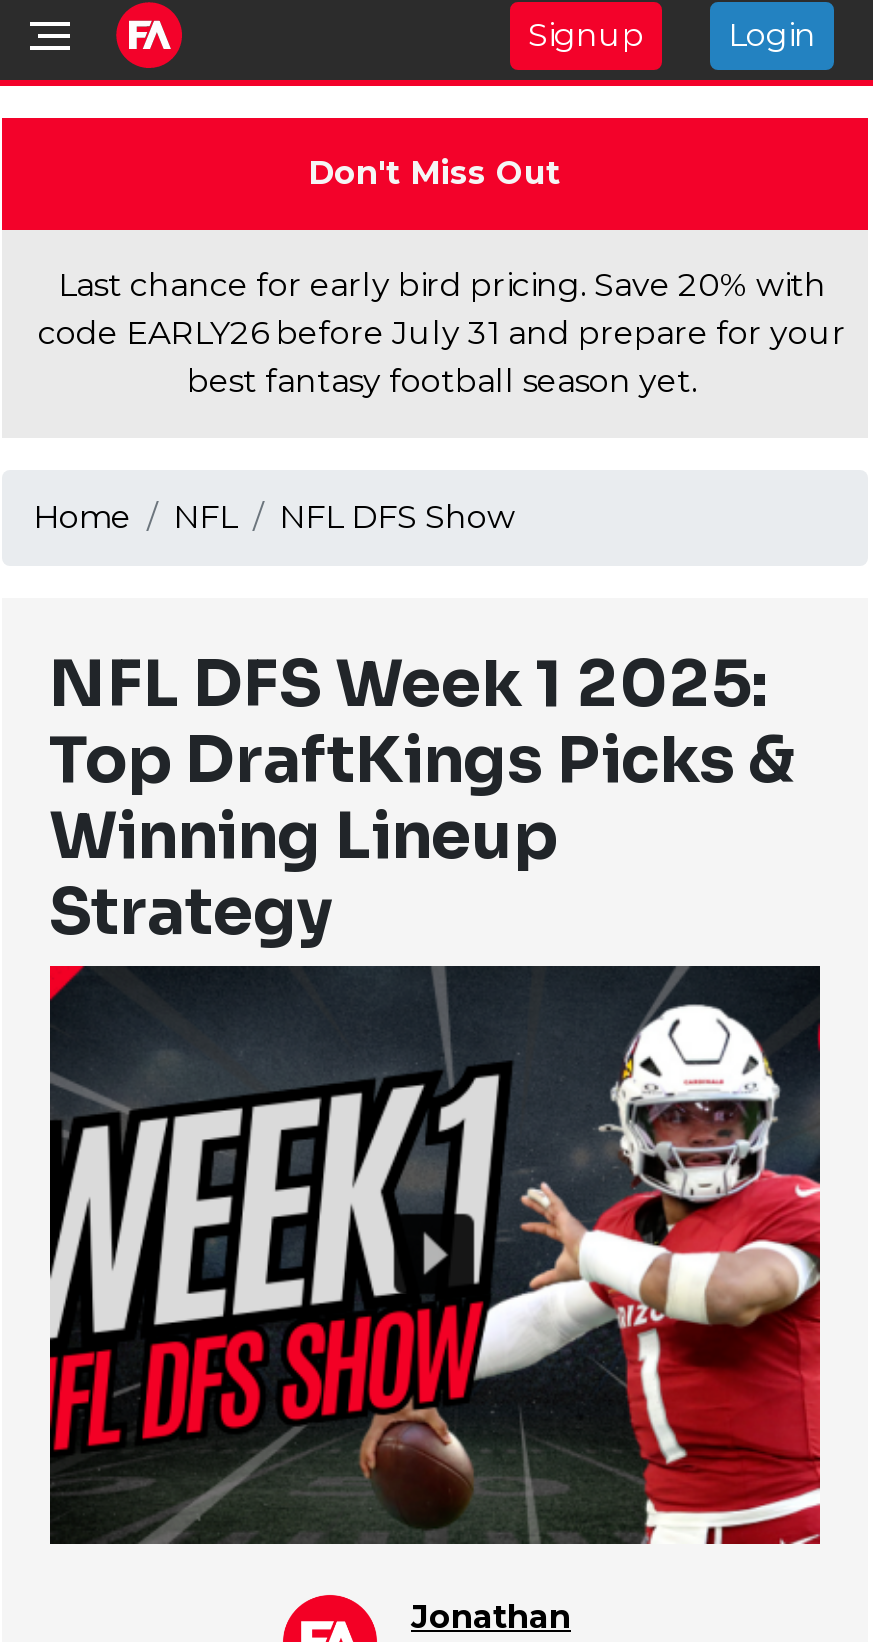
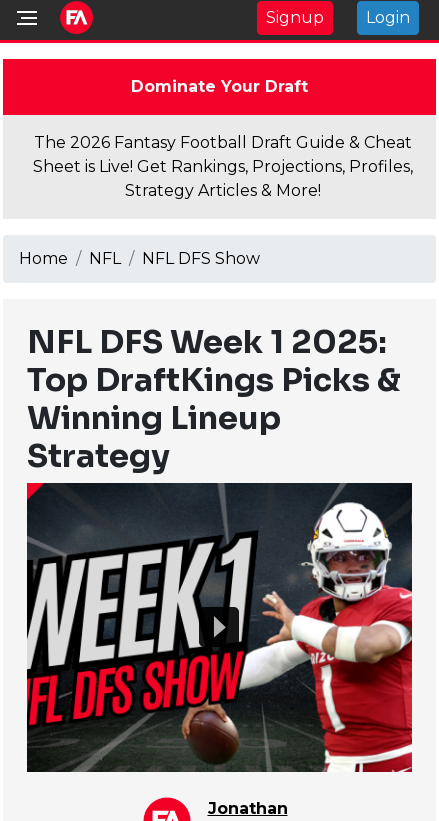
[308,154,560,192] Don't Miss Out -> [130,77,307,96] Dominate Your Draft
[38,266,846,400] Last chance for early bird pricing. Save 20% with | code EARLY26 before July 31 and prepare for your | best fantasy football season yet. -> [33,133,413,200] The 2026 Fantasy Football Draft Guide & Cheat | Sheet is Live! Get Rankings, Projections, Profiles, | Strategy Articles & More!

